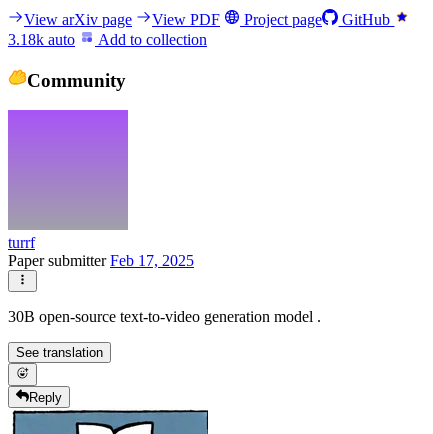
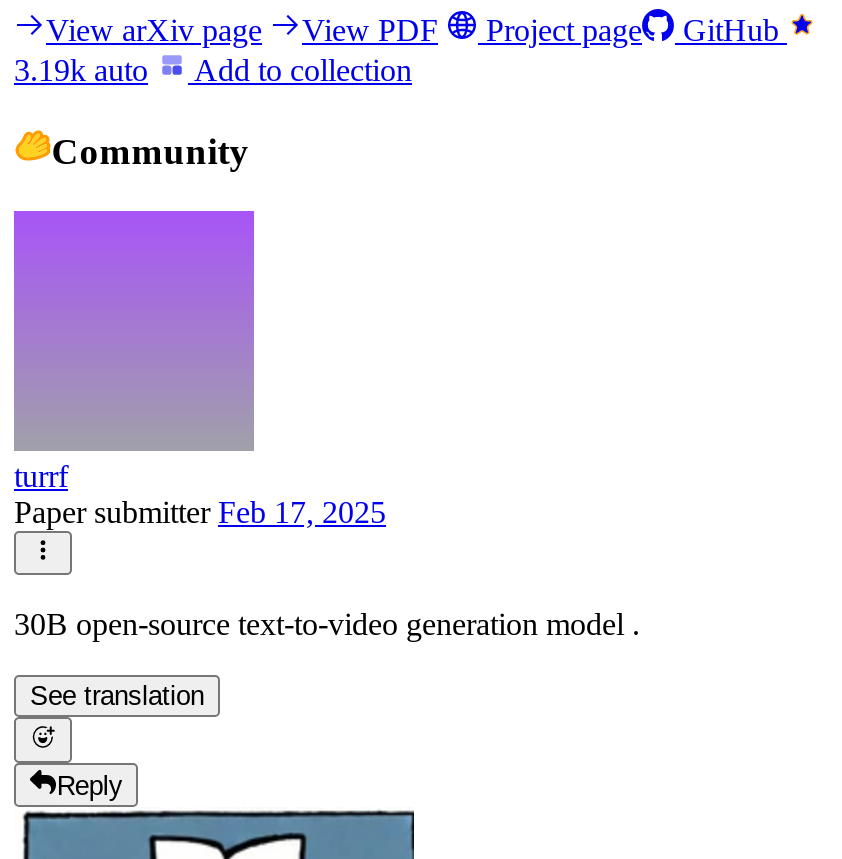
[8,31,207,48] 3.18k auto Add to collection -> [14,53,412,87] 3.19k auto Add to collection

